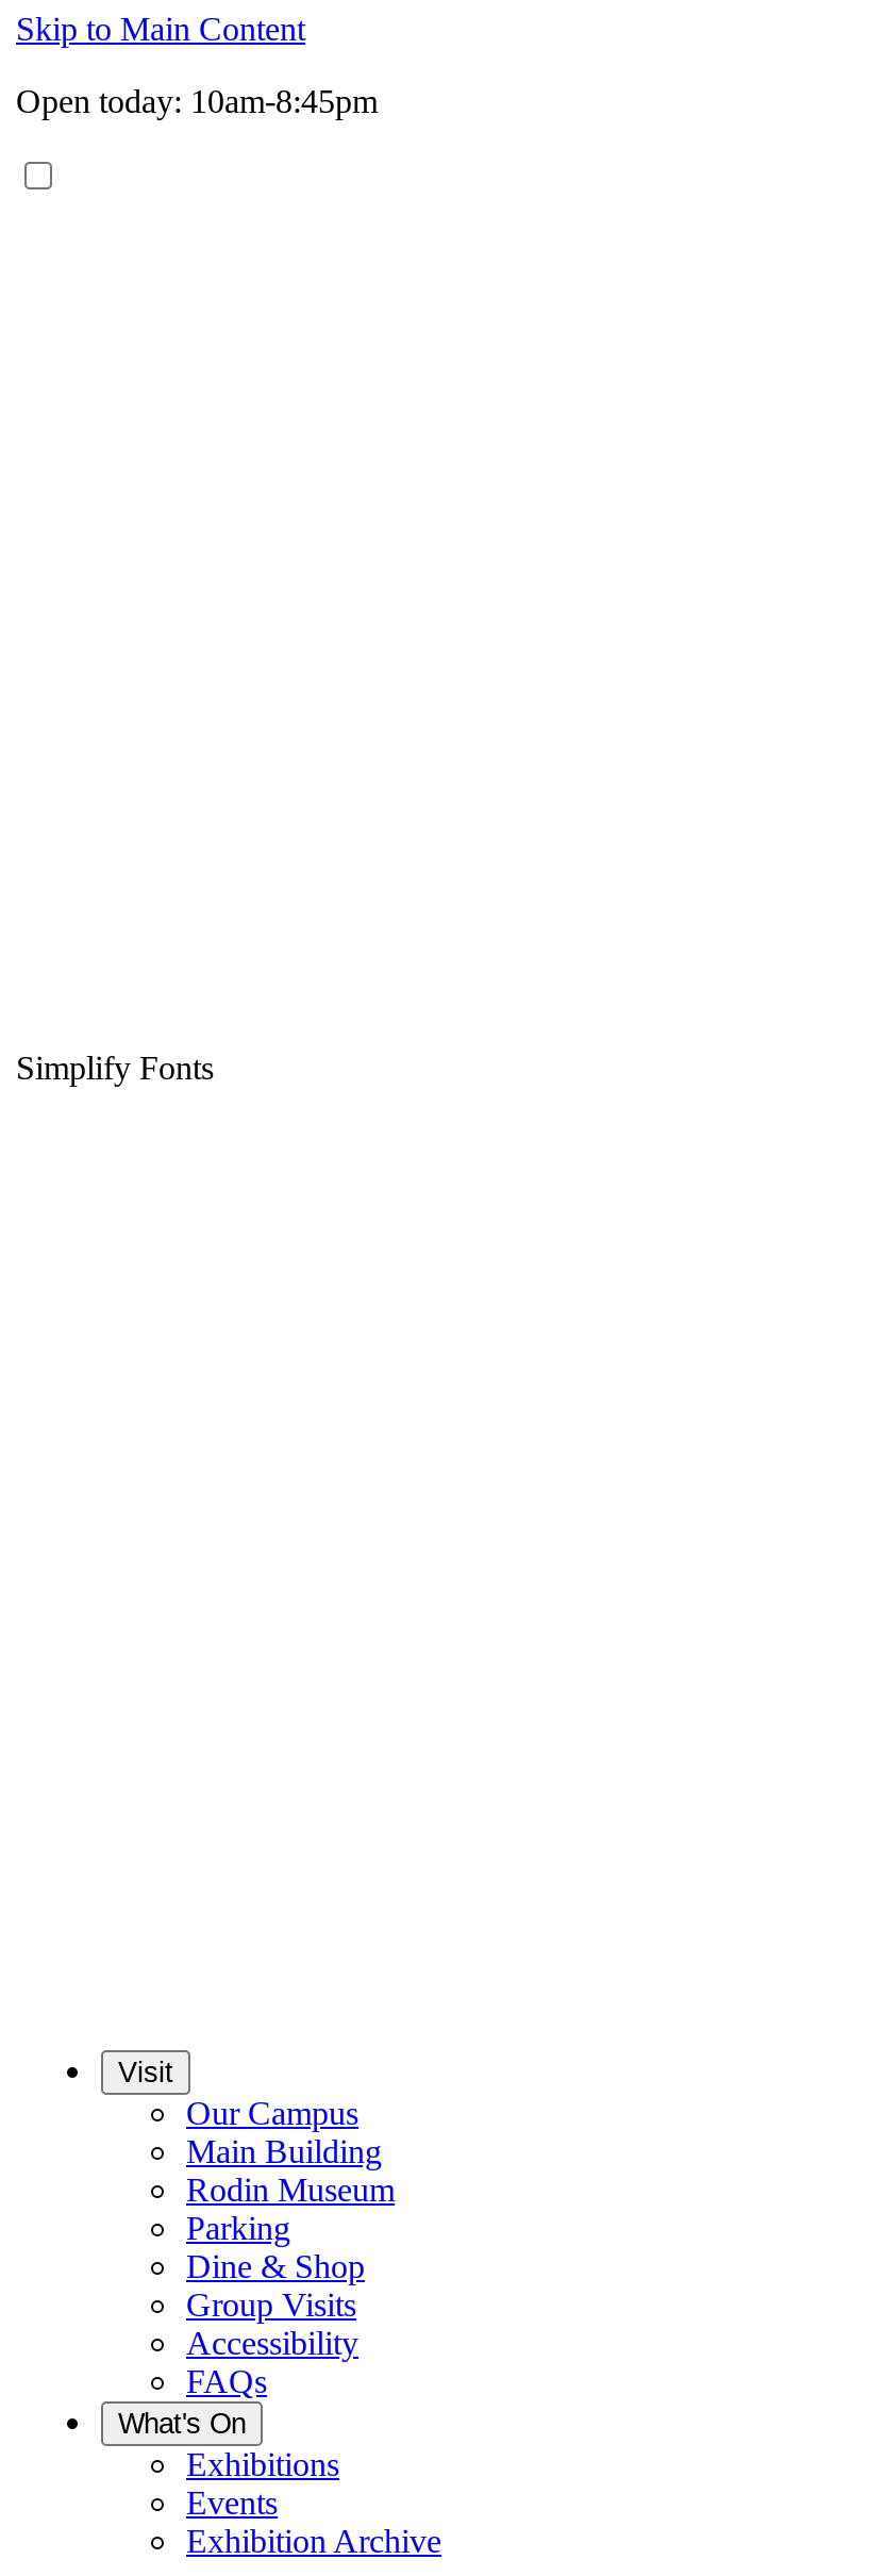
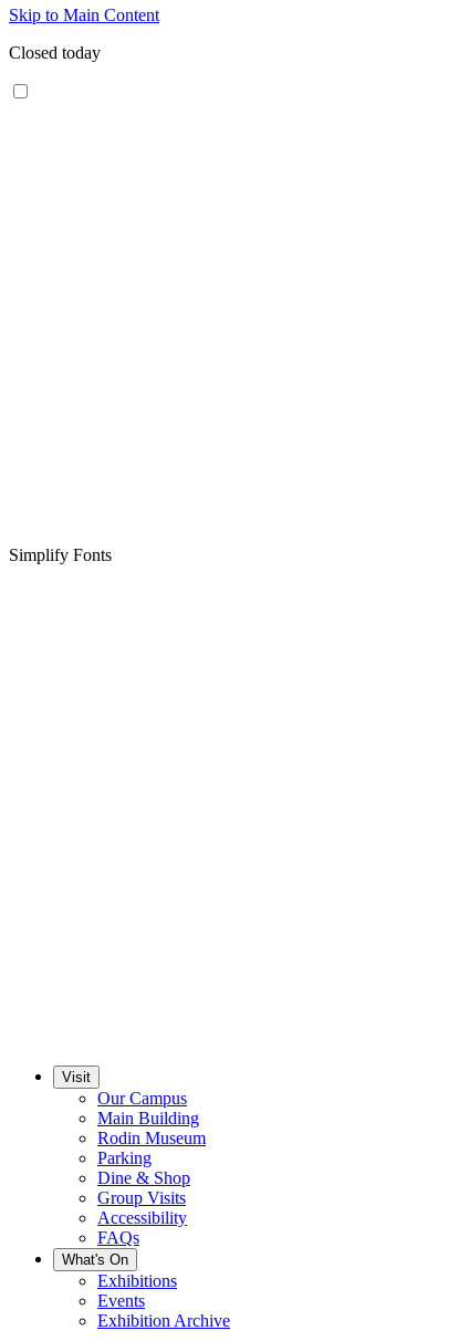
[16,83,378,119] Open today: 10am-8:45pm -> [9,43,101,62] Closed today

